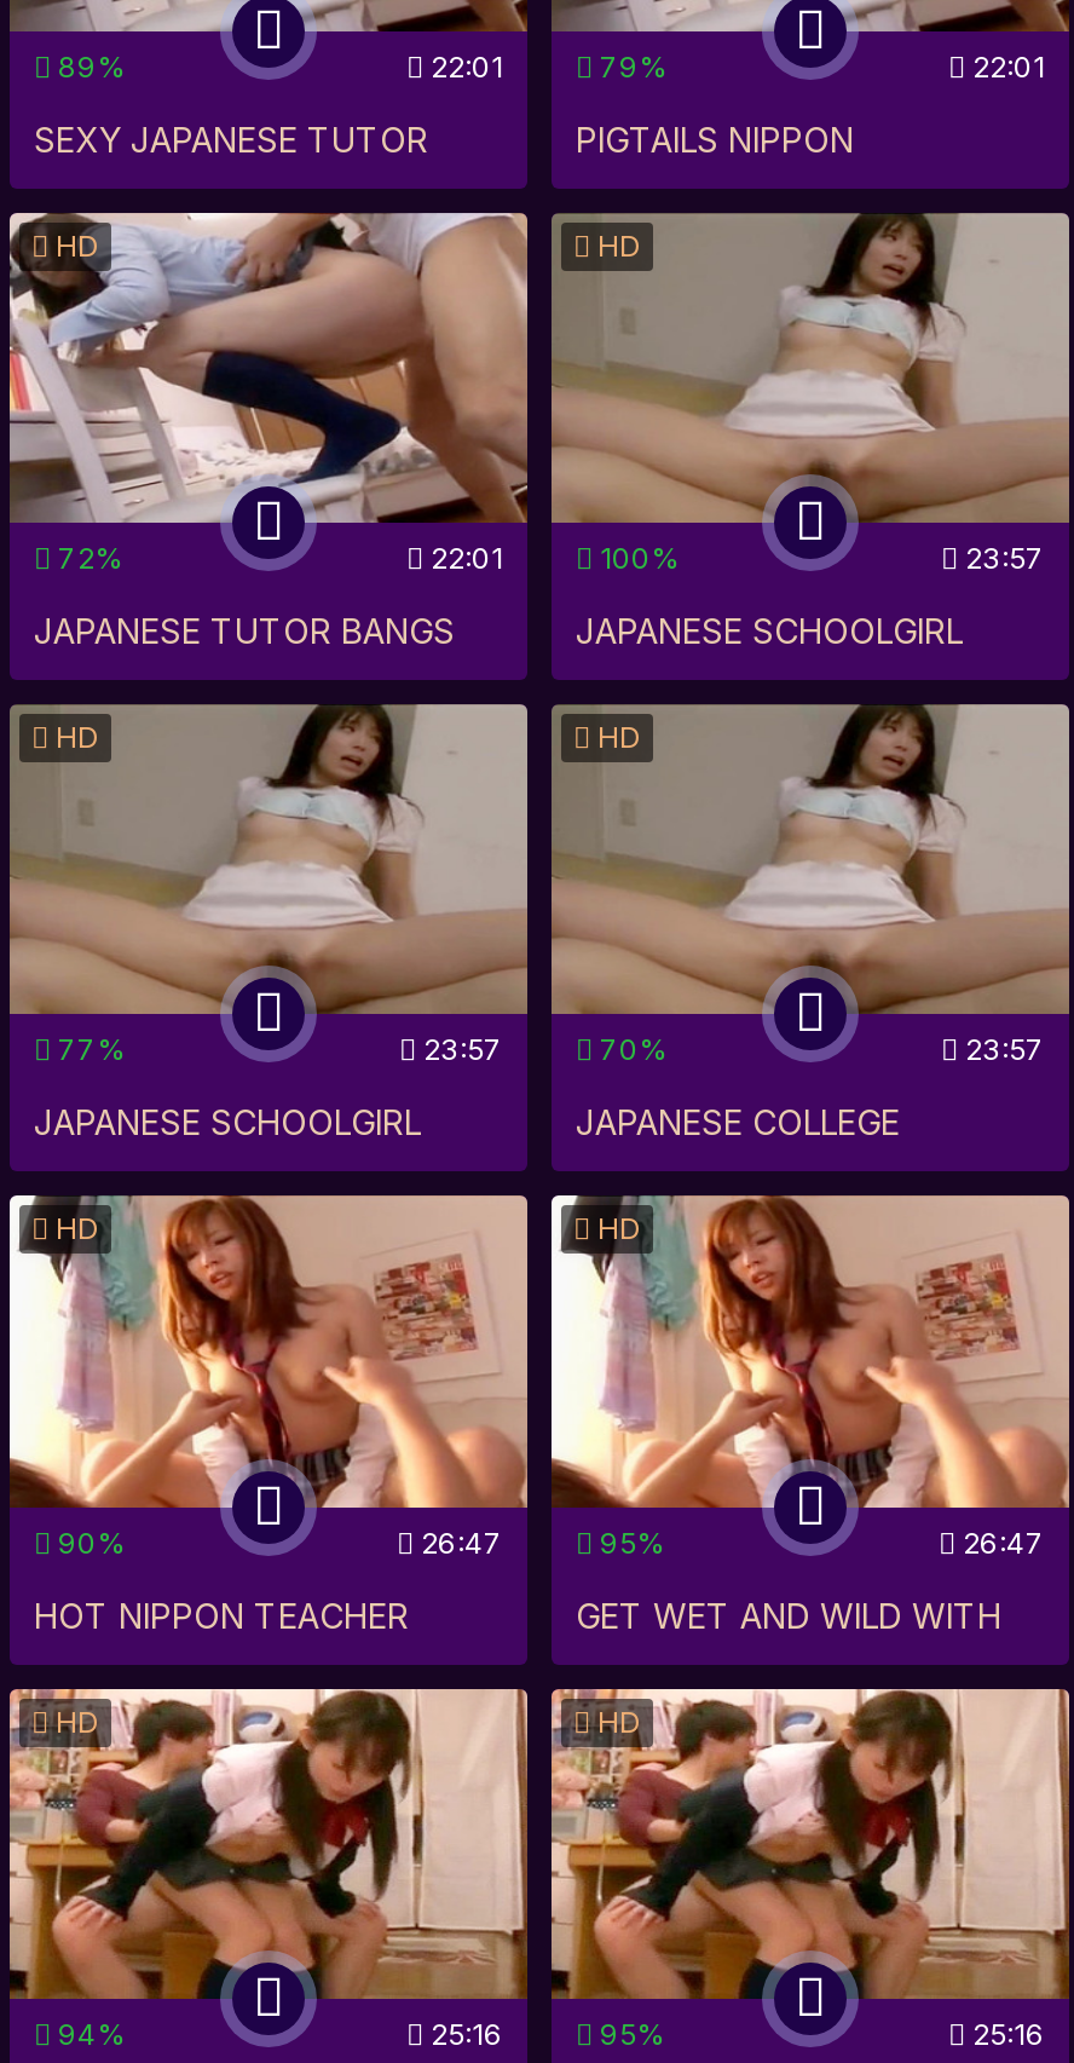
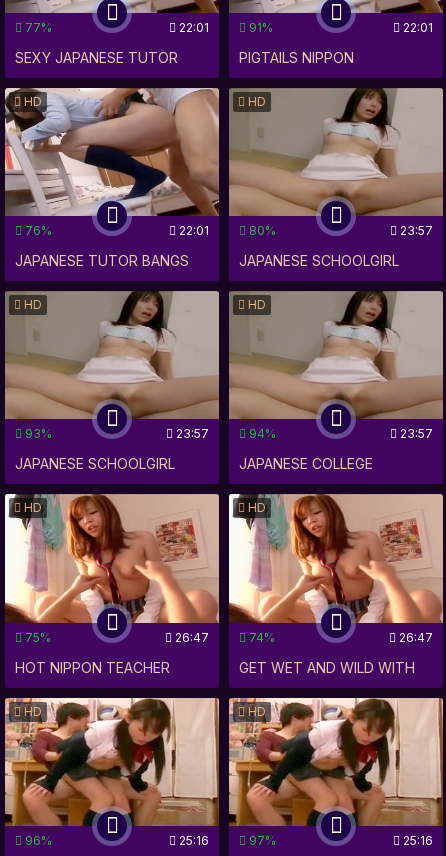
[58,47,123,84] 89% -> [25,20,52,35] 77%
[600,47,665,84] 79% -> [249,20,273,35] 91%
[58,540,121,576] 72% -> [25,223,52,238] 76%
[600,540,677,576] 100% -> [249,223,276,238] 80%
[58,1032,123,1068] 77% -> [25,426,52,441] 93%
[600,1032,665,1068] 70% -> [249,426,276,441] 94%
[58,1524,123,1560] 90% -> [25,630,51,645] 75%
[600,1524,663,1560] 95% -> [249,630,275,645] 74%
[58,2016,123,2052] 94% -> [25,833,52,848] 96%
[600,2016,663,2052] 95% -> [249,833,276,848] 97%

